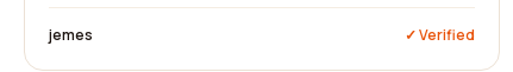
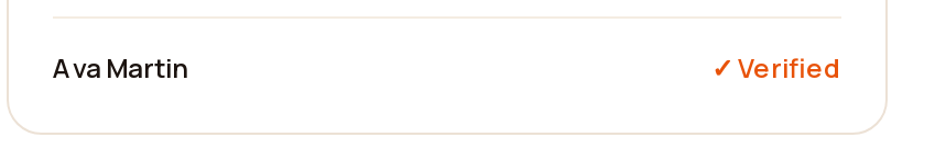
[49,25,93,45] jemes -> [53,49,189,87] Ava Martin

